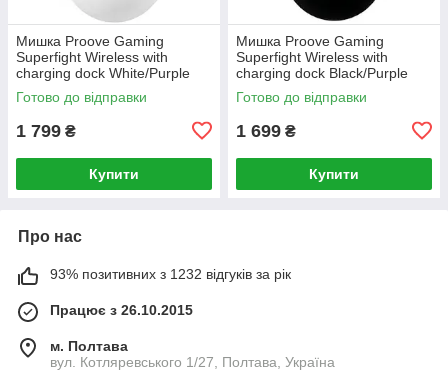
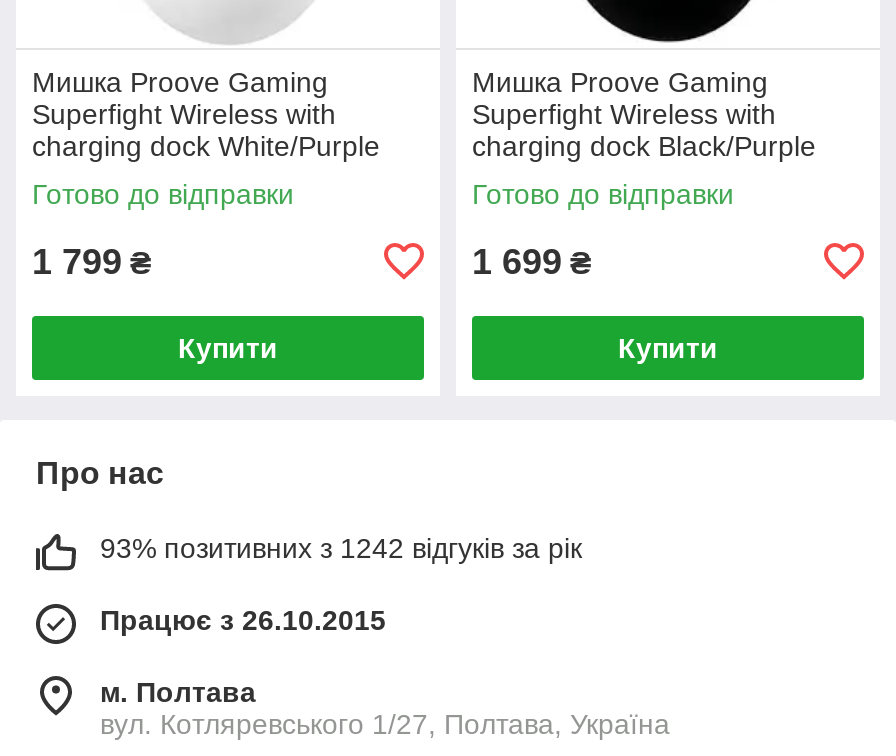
[50,266,291,282] 93% позитивних з 1232 відгуків за рік -> [100,532,582,564] 93% позитивних з 1242 відгуків за рік

